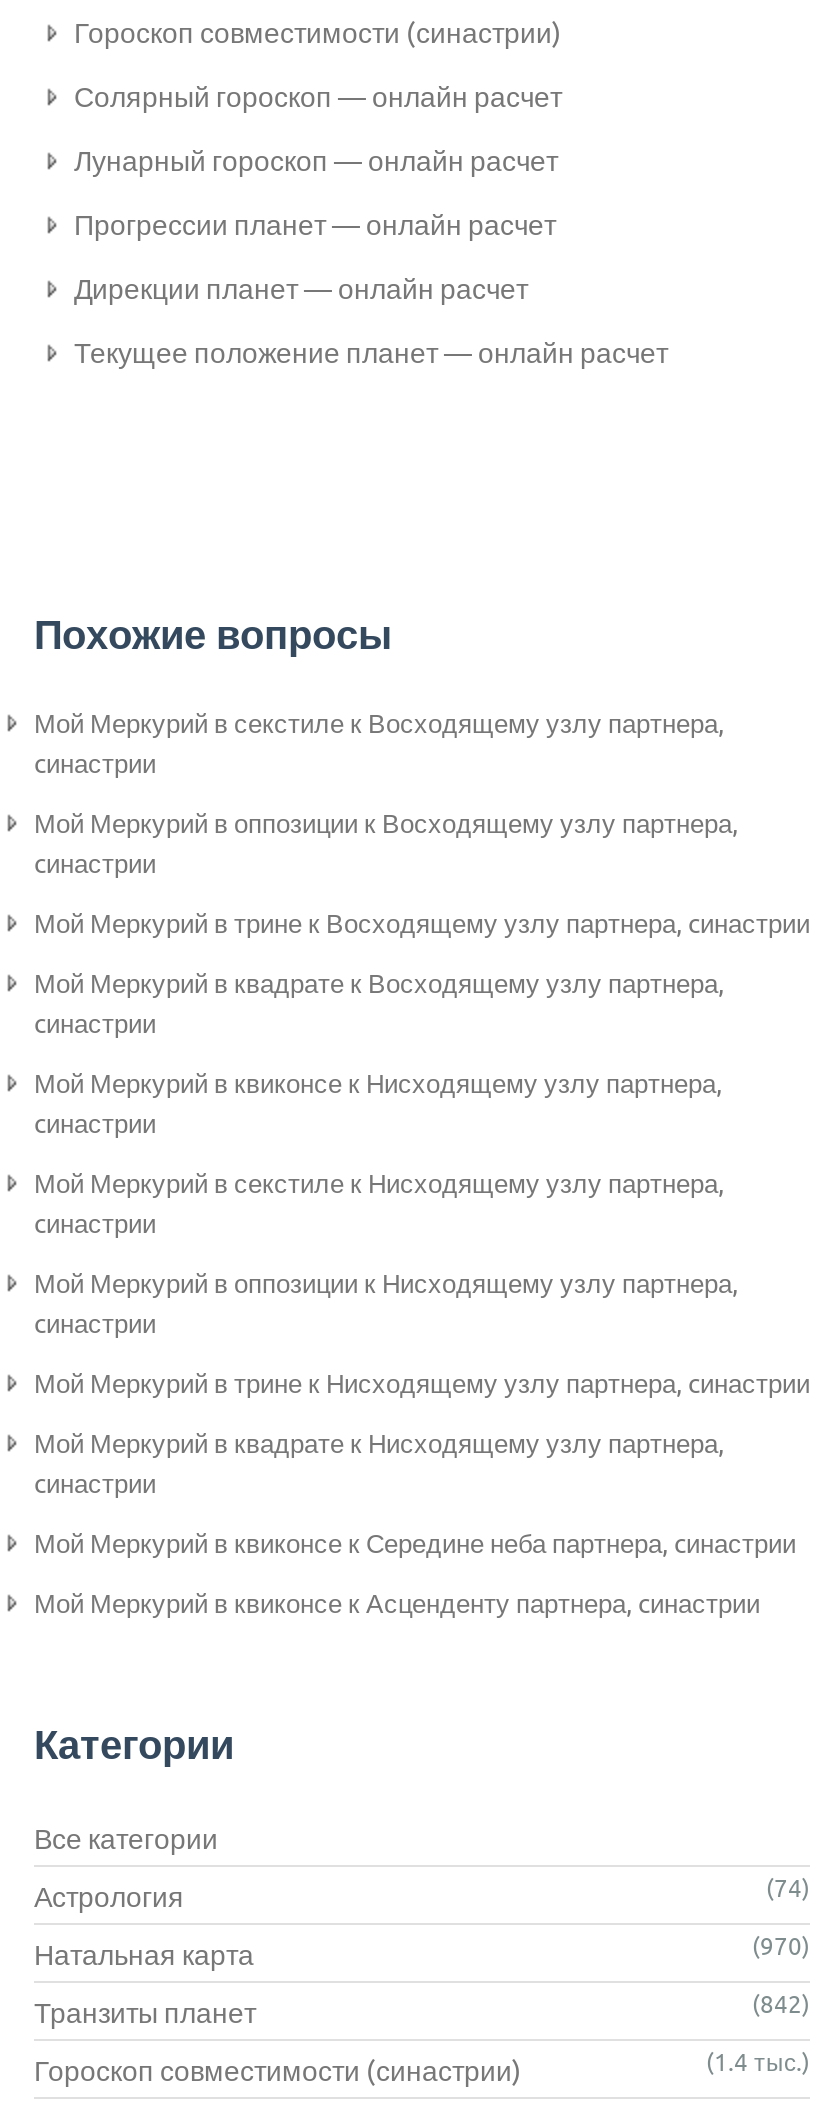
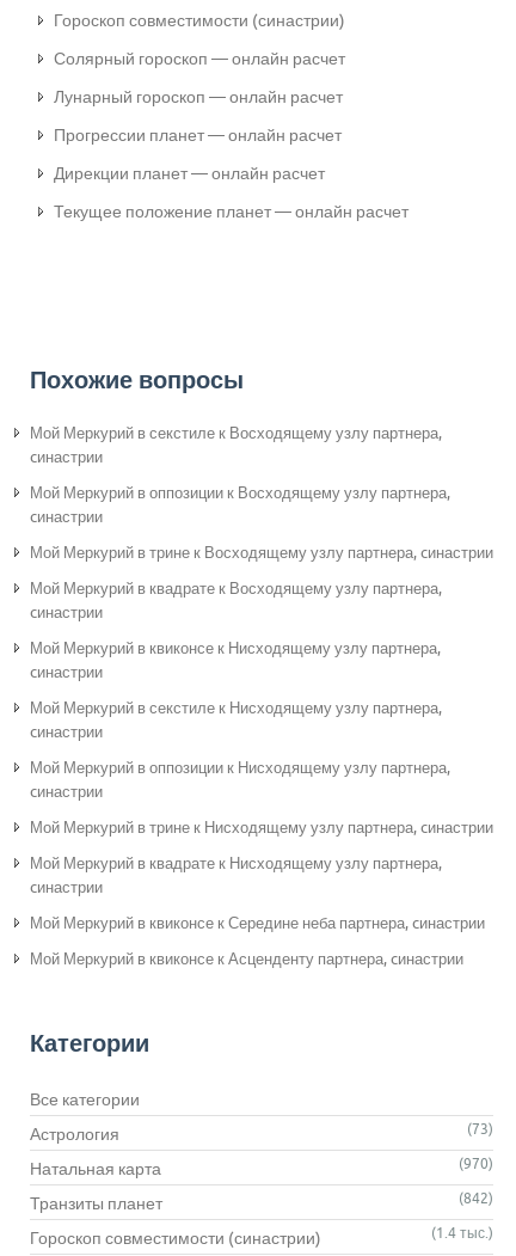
[766,1875,810,1903] (74) -> [467,1121,493,1137] (73)

